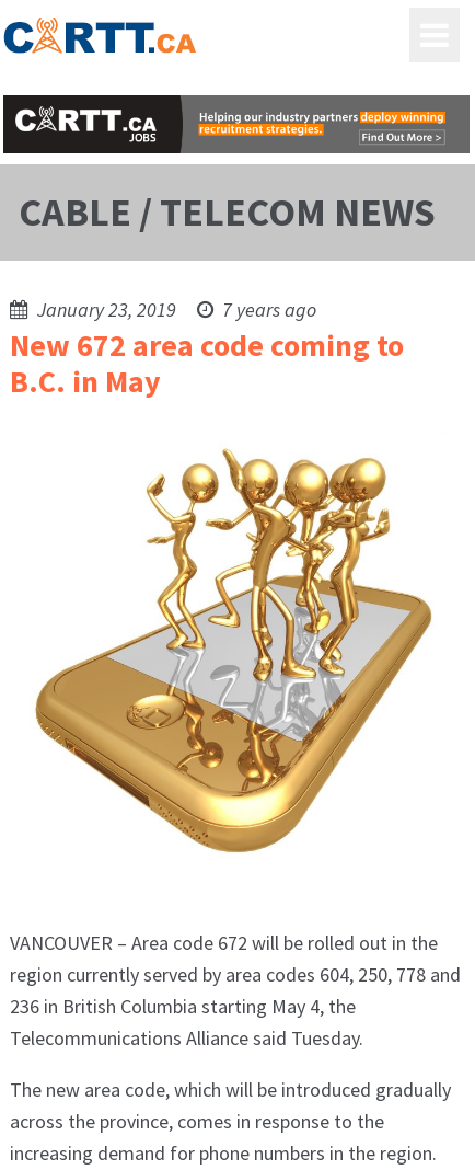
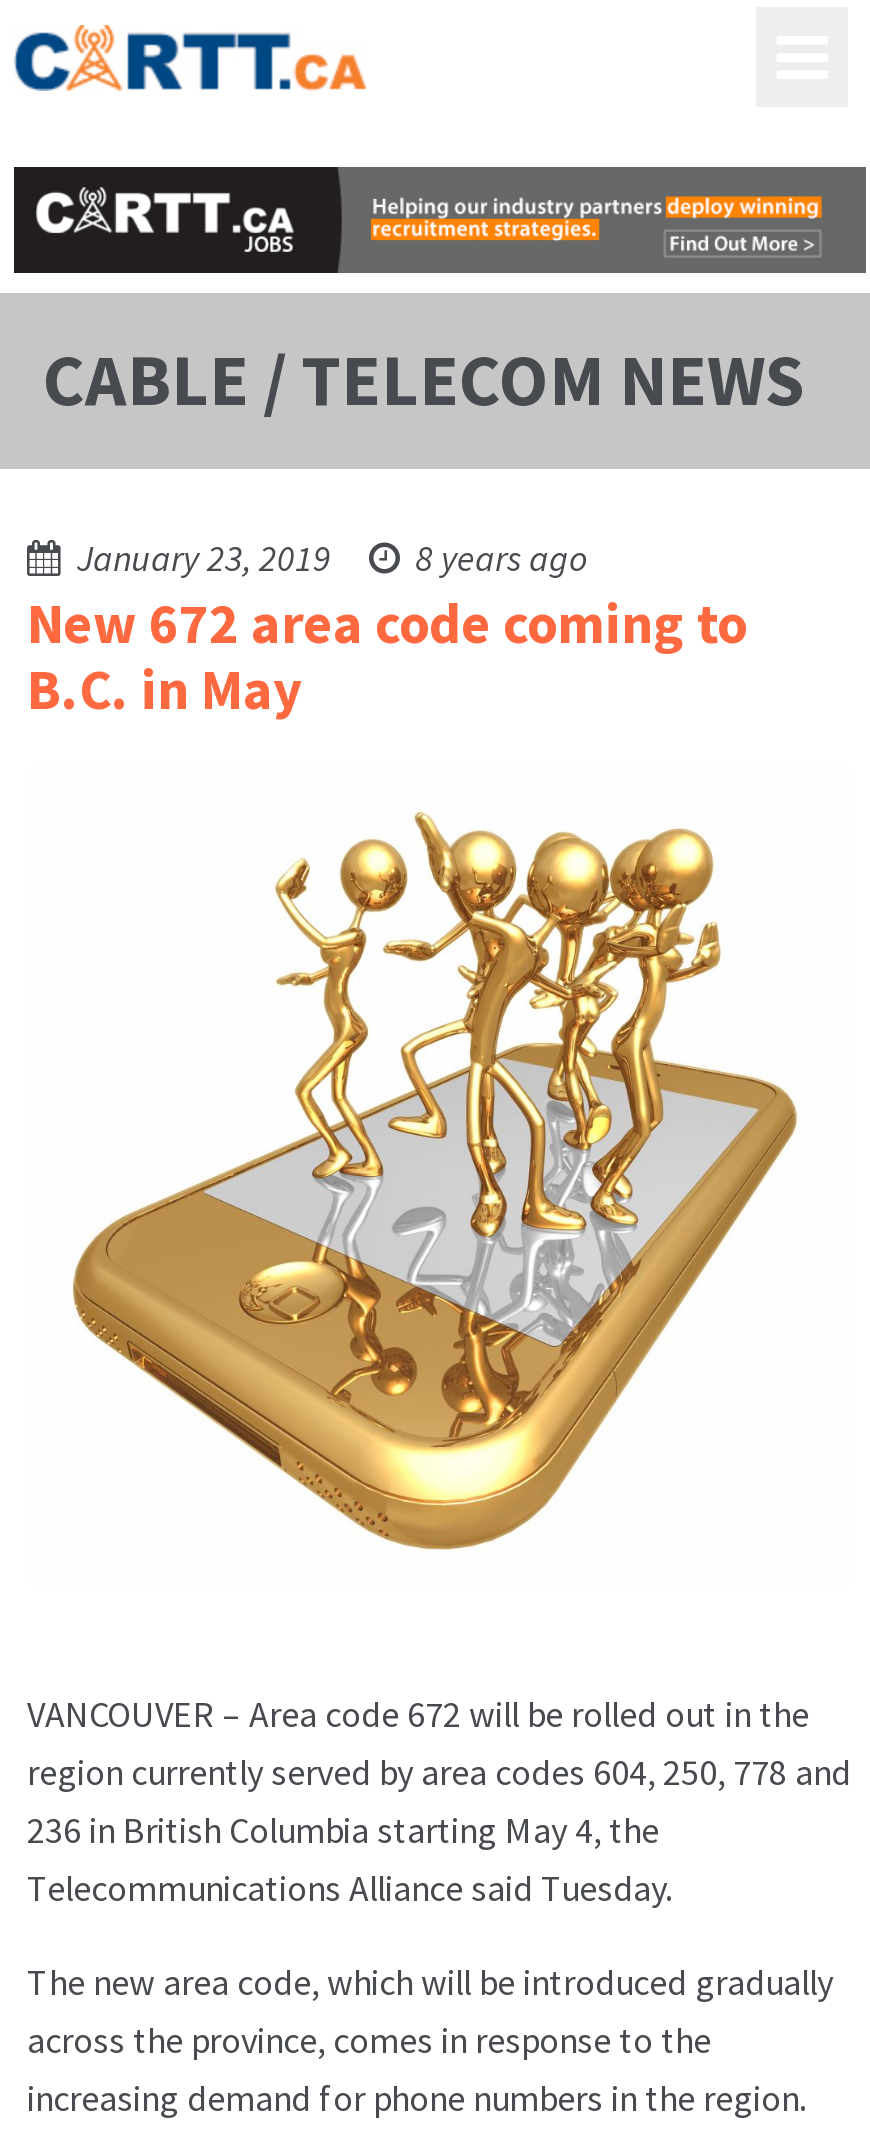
[38,296,317,322] January 23, 2019 7 years ago -> [77,534,587,580] January 23, 2019 8 years ago

